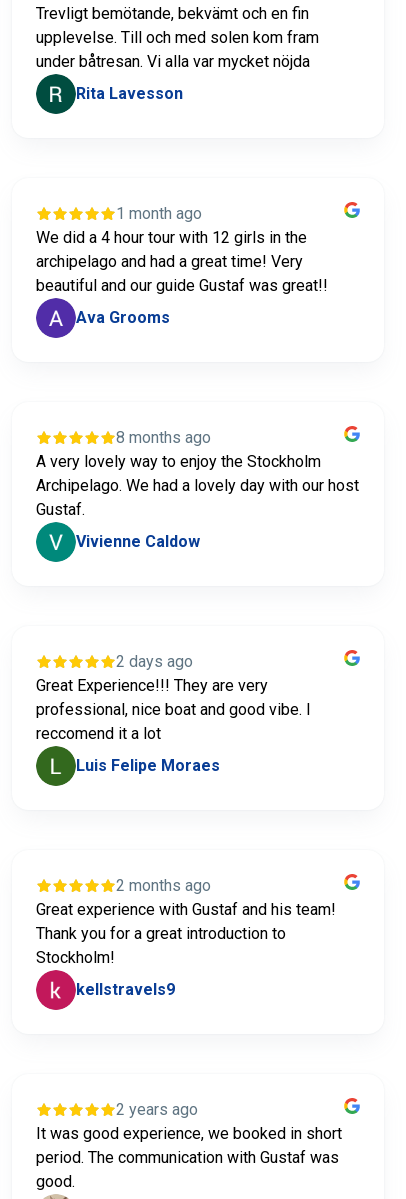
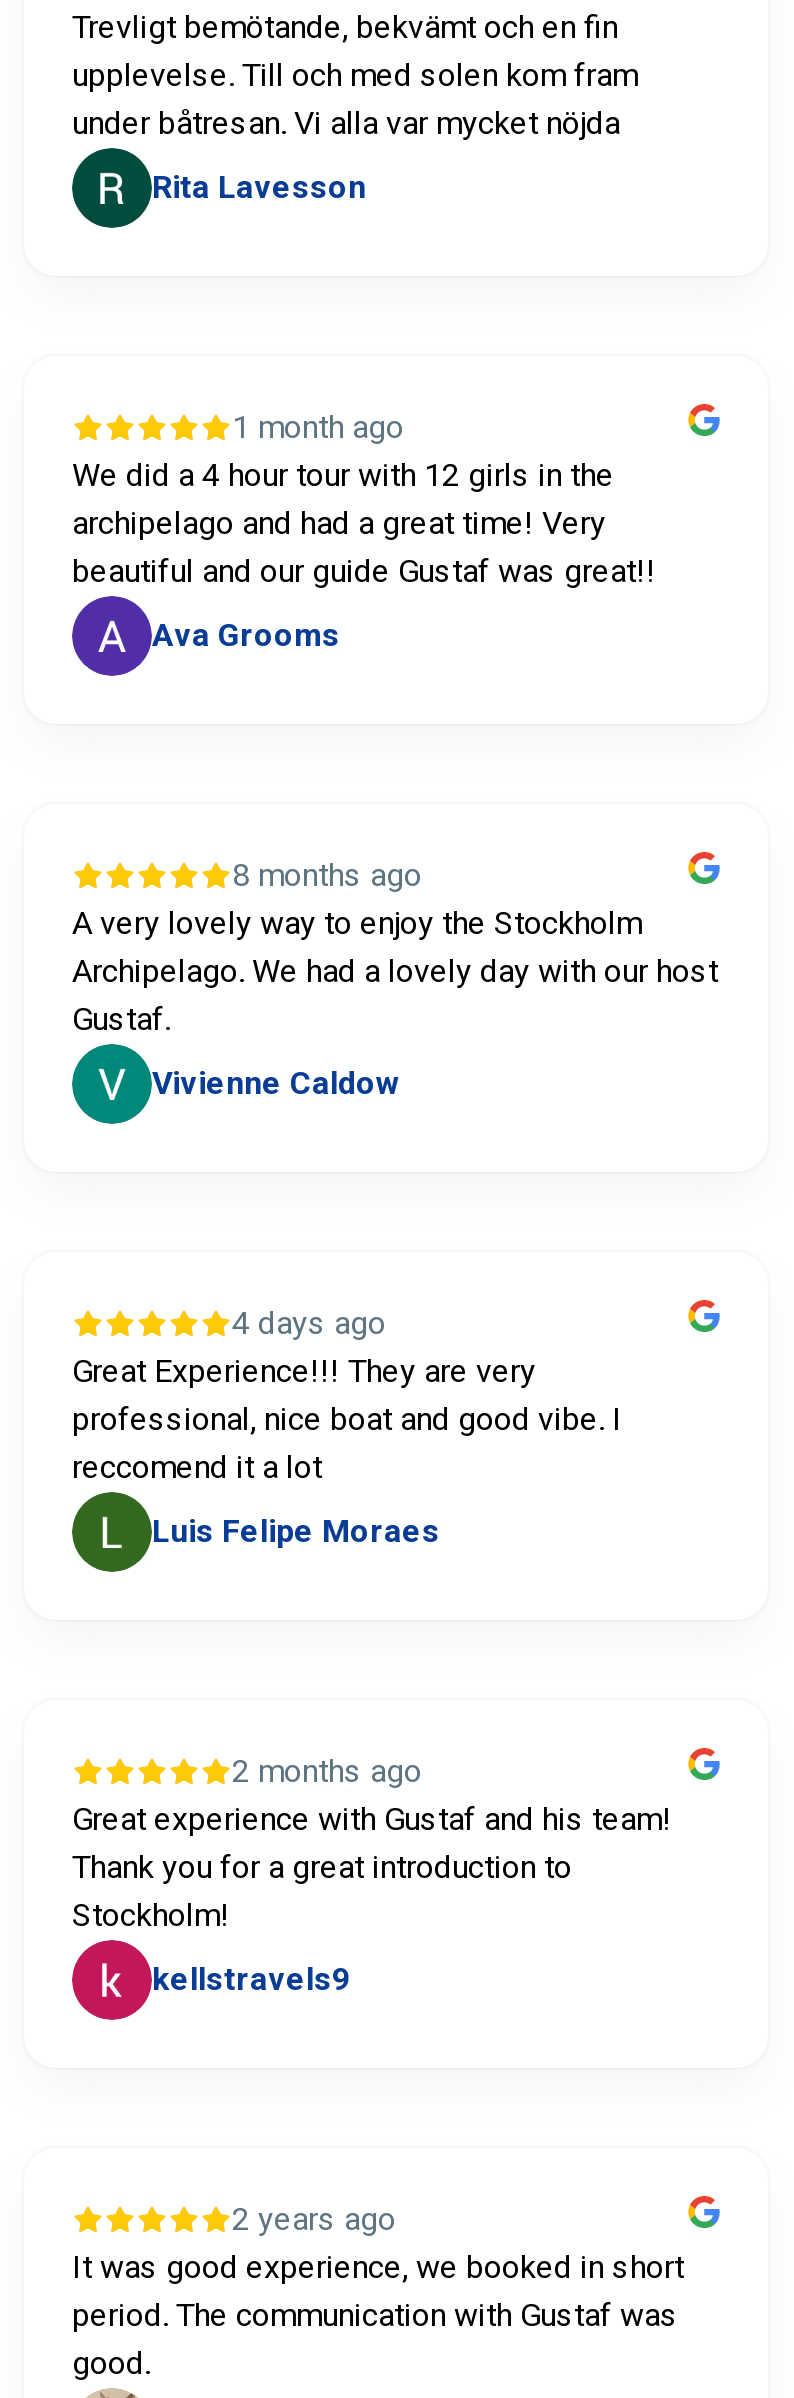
[116,651,193,670] 2 days ago -> [232,1303,386,1341] 4 days ago

